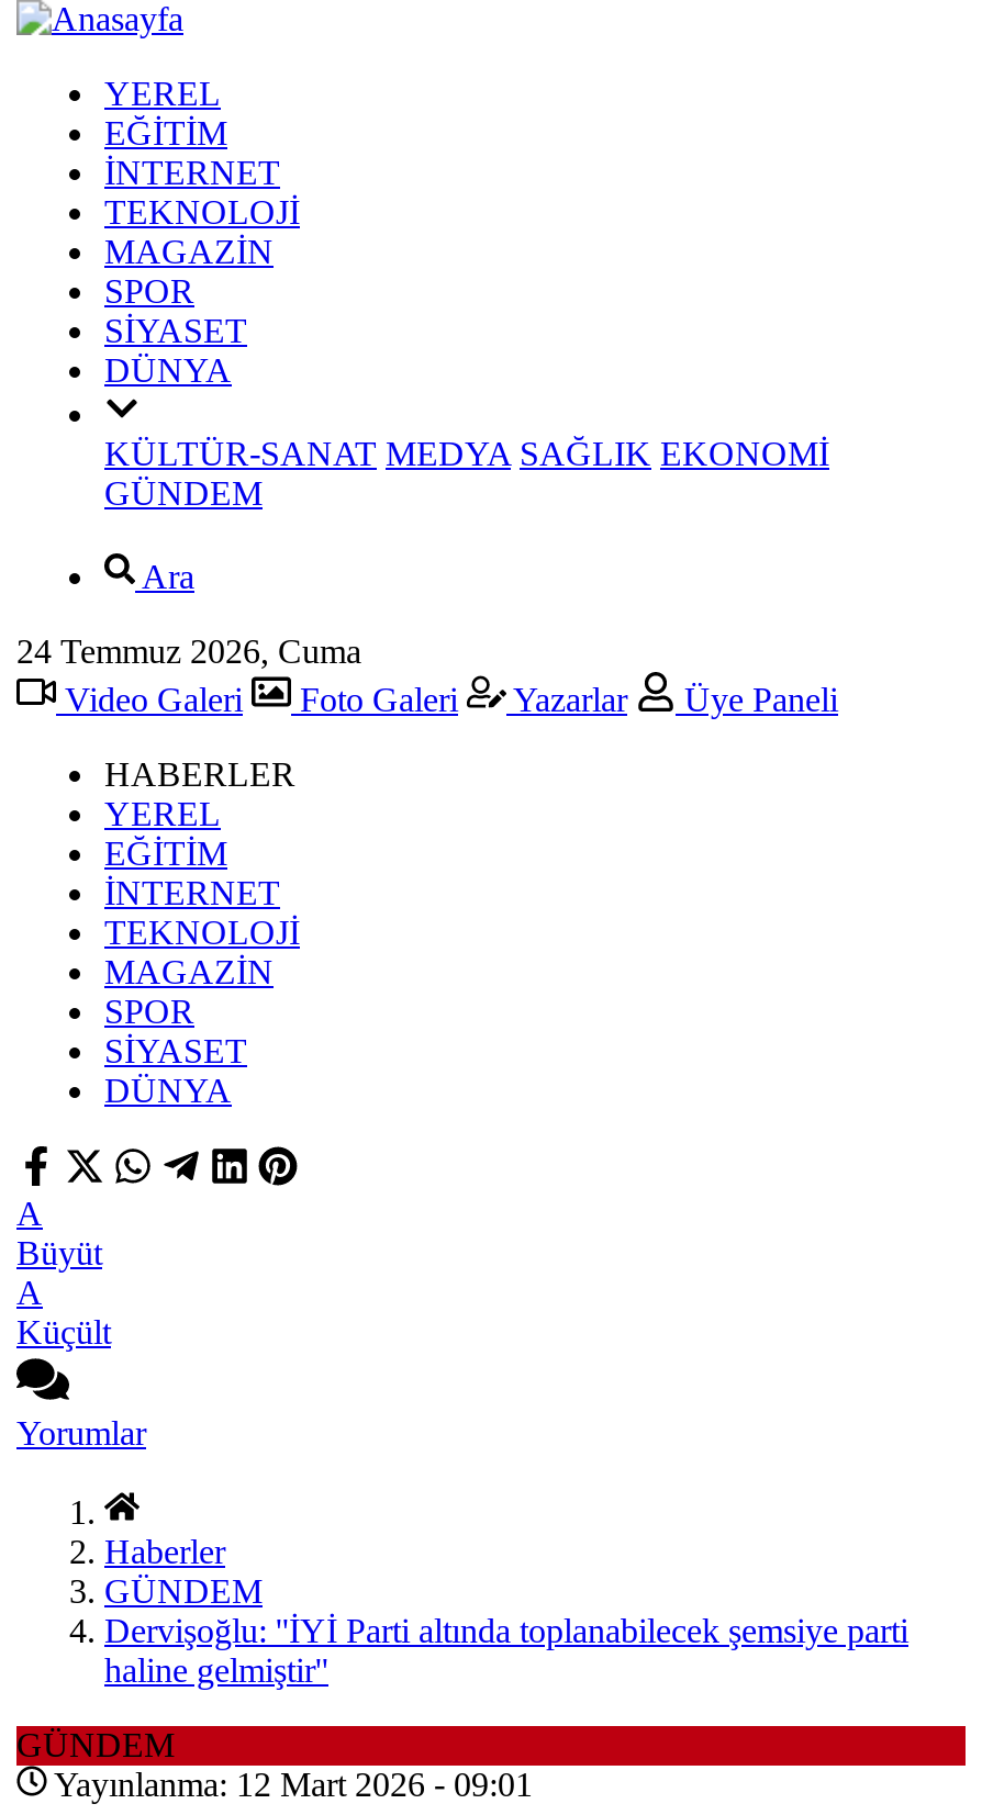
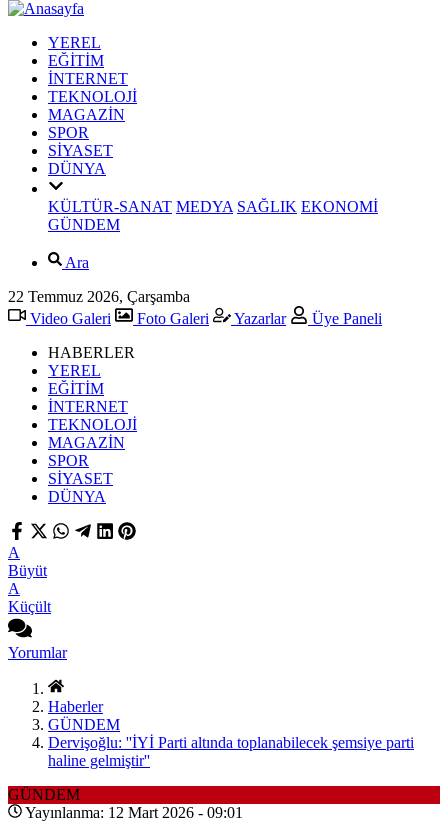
[16,632,361,670] 24 Temmuz 2026, Cuma -> [8,288,190,305] 22 Temmuz 2026, Çarşamba

